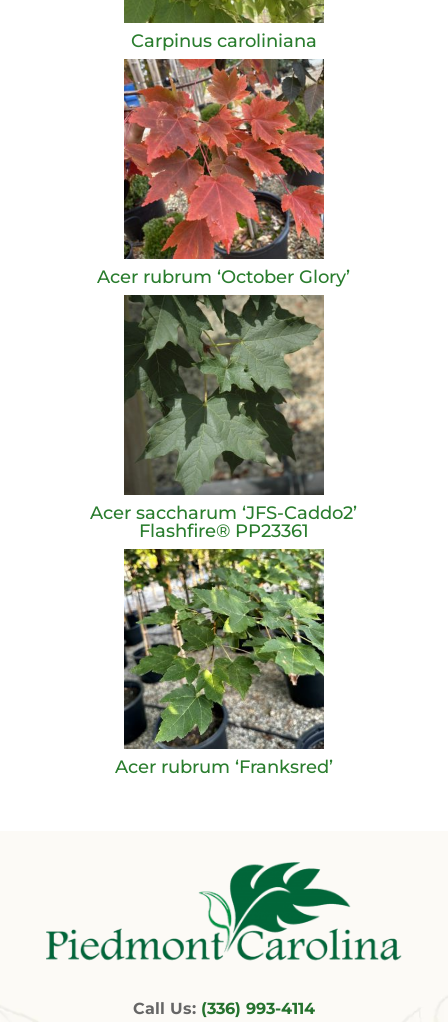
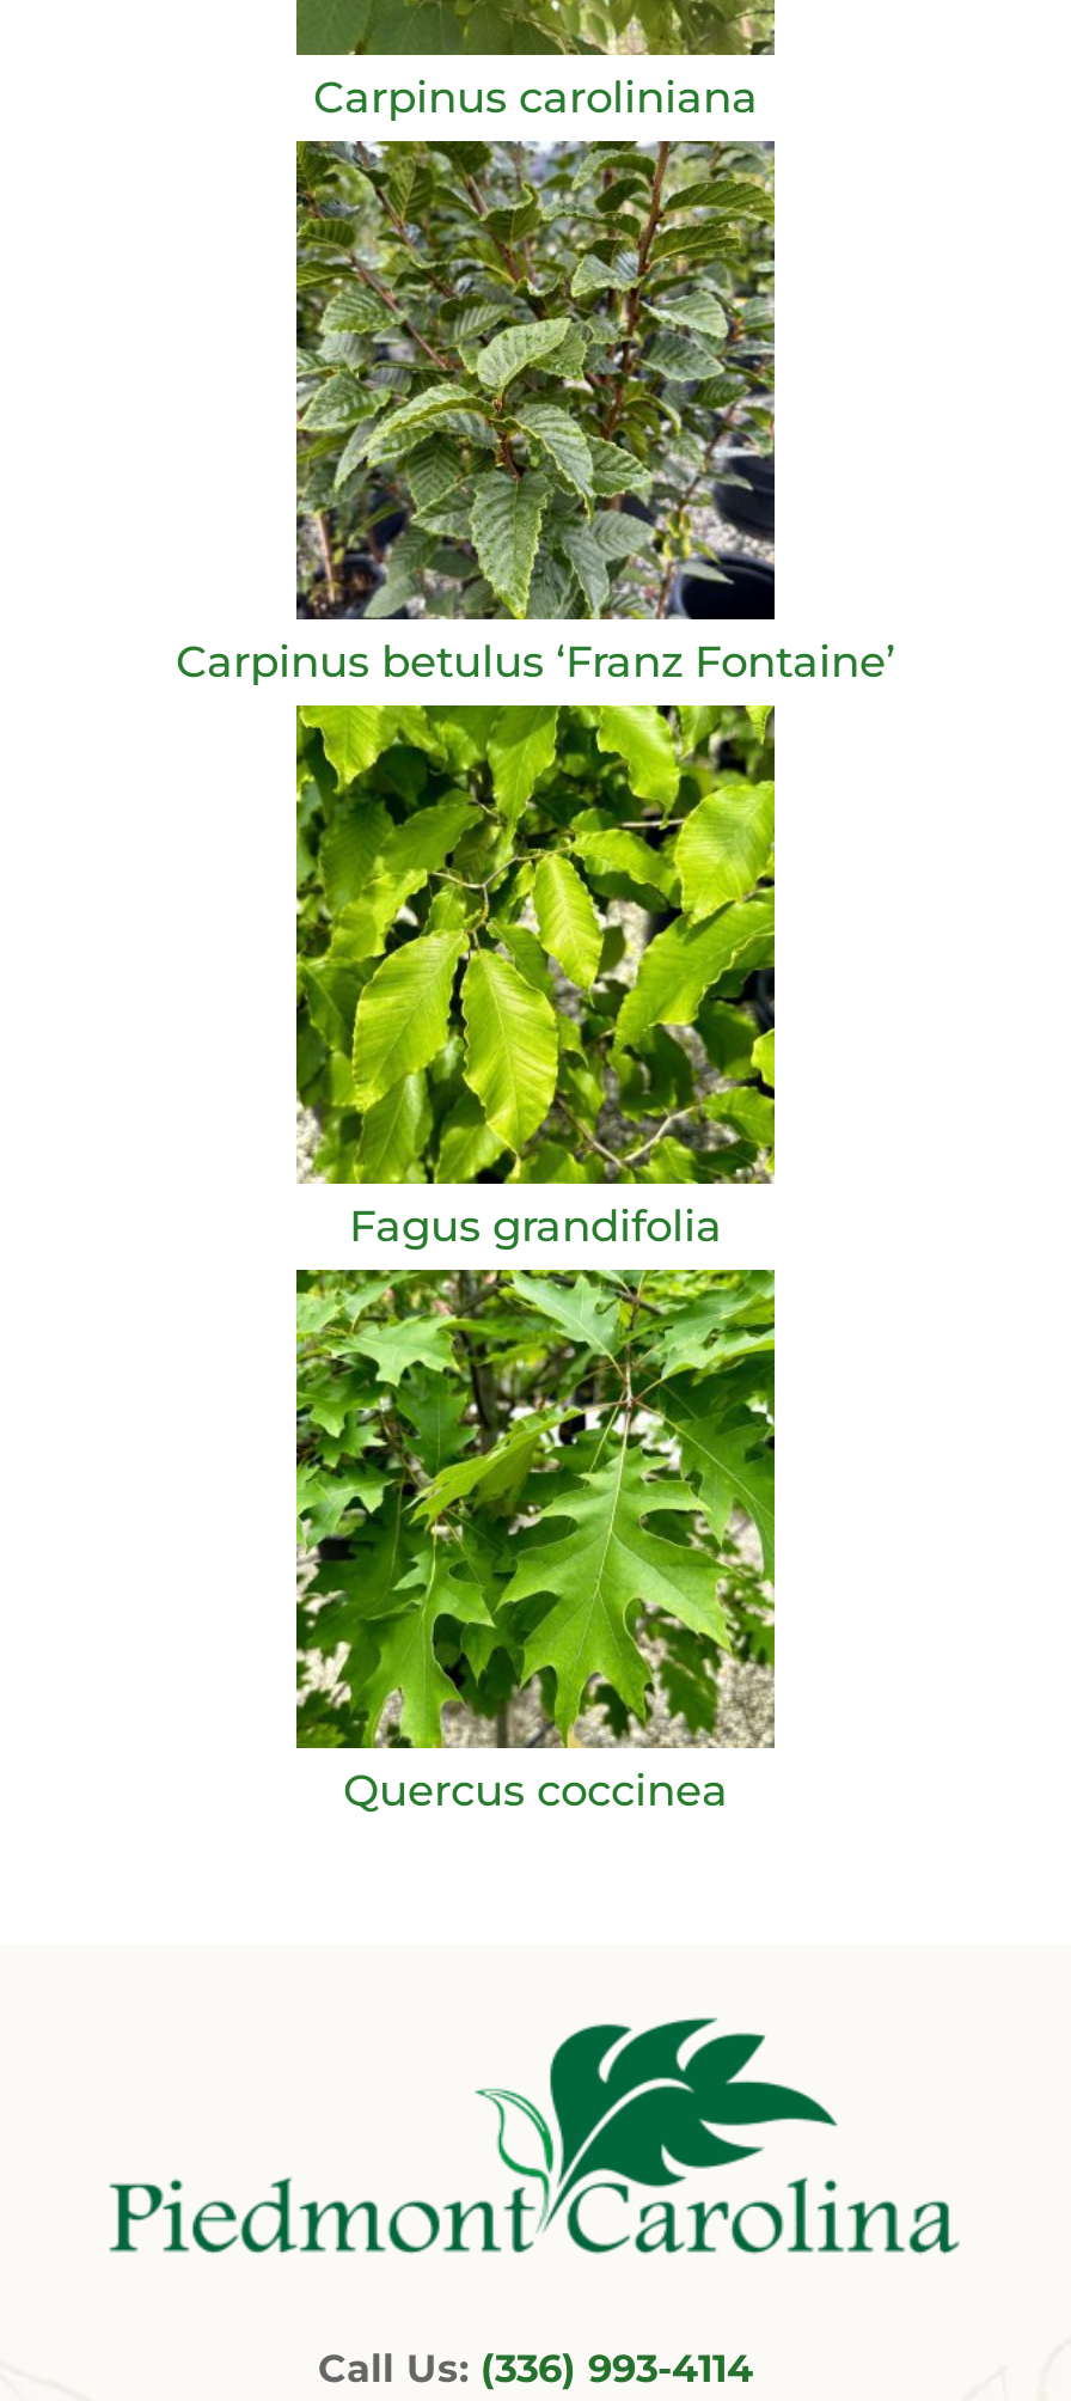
[97,58,350,288] [image] | Acer rubrum ‘October Glory’ -> [176,139,895,689] [image] | Carpinus betulus ‘Franz Fontaine’
[90,314,357,542] [image] | Acer saccharum ‘JFS-Caddo2’ | Flashfire® PP23361 -> [294,708,777,1253] [image] | Fagus grandifolia
[115,550,333,778] [image] | Acer rubrum ‘Franksred’ -> [294,1299,777,1817] [image] | Quercus coccinea

